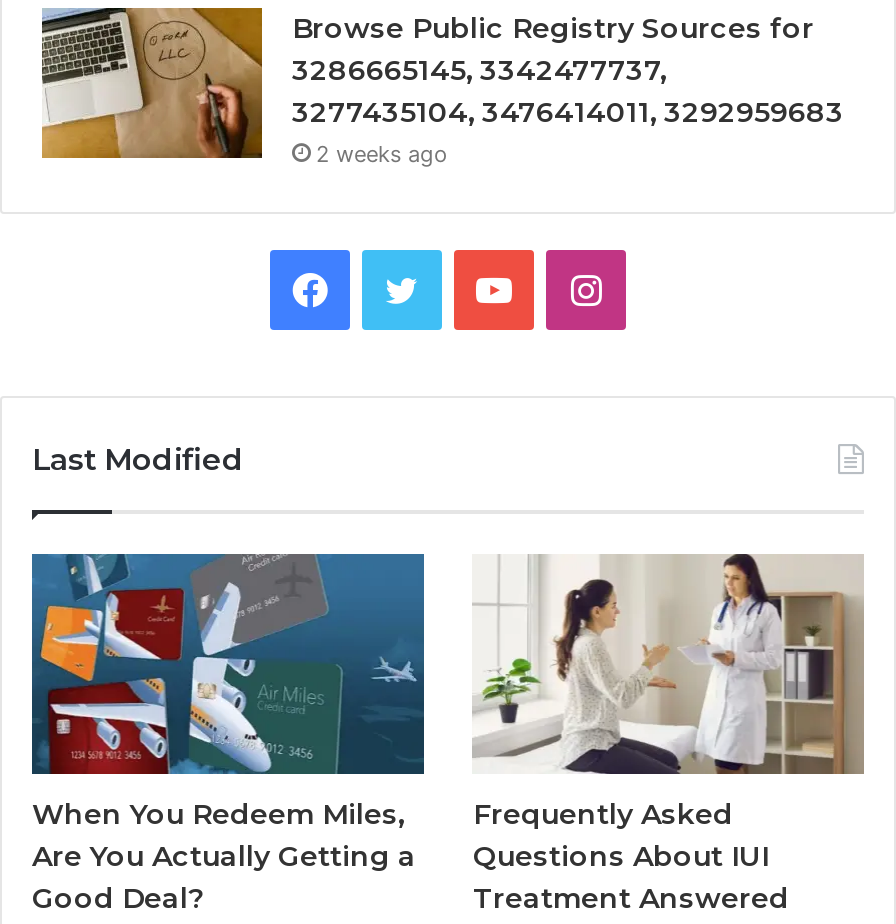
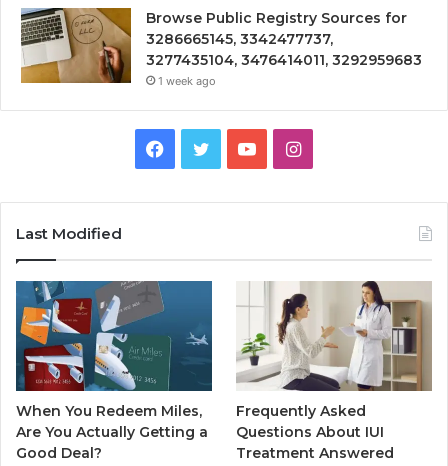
[316,140,448,168] 2 weeks ago -> [158,74,216,88] 1 week ago

